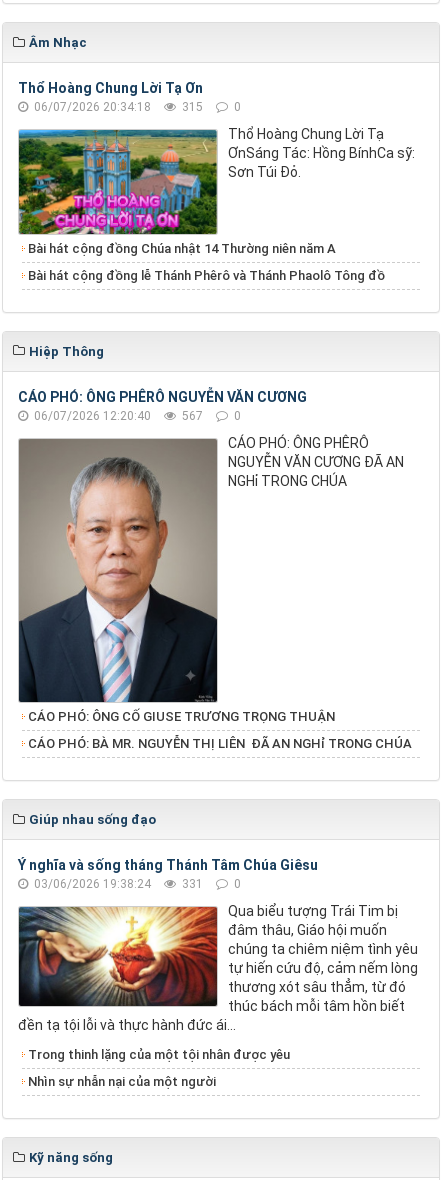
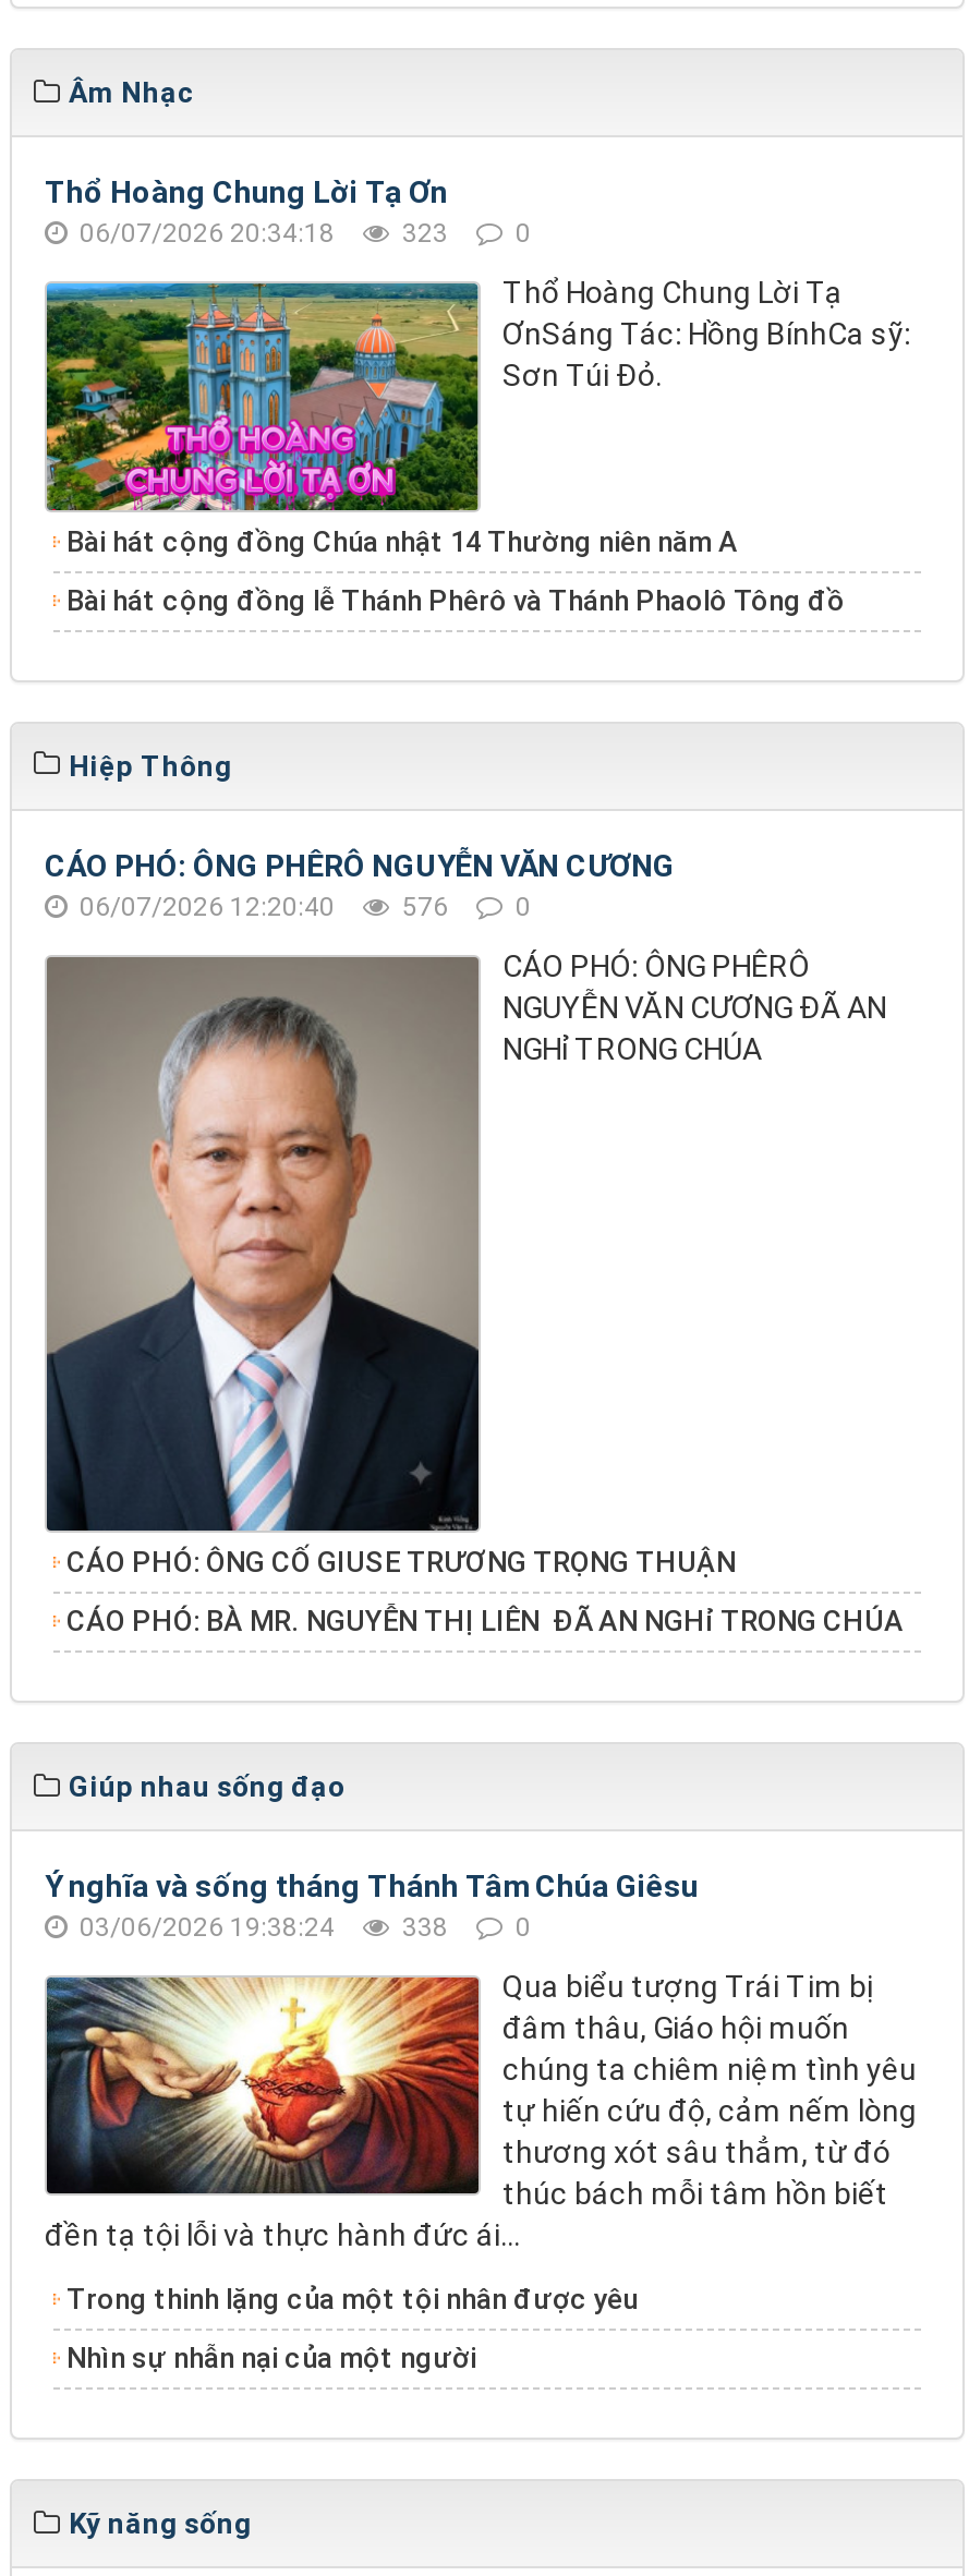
[31,100,241,114] 06/07/2026 20:34:18 315 0 -> [73,218,531,249] 06/07/2026 20:34:18 323 0
[31,409,241,423] 06/07/2026 12:20:40 567 0 -> [73,891,531,922] 06/07/2026 12:20:40 576 0
[31,877,241,891] 03/06/2026 19:38:24 331 0 -> [73,1912,531,1943] 03/06/2026 19:38:24 338 0

